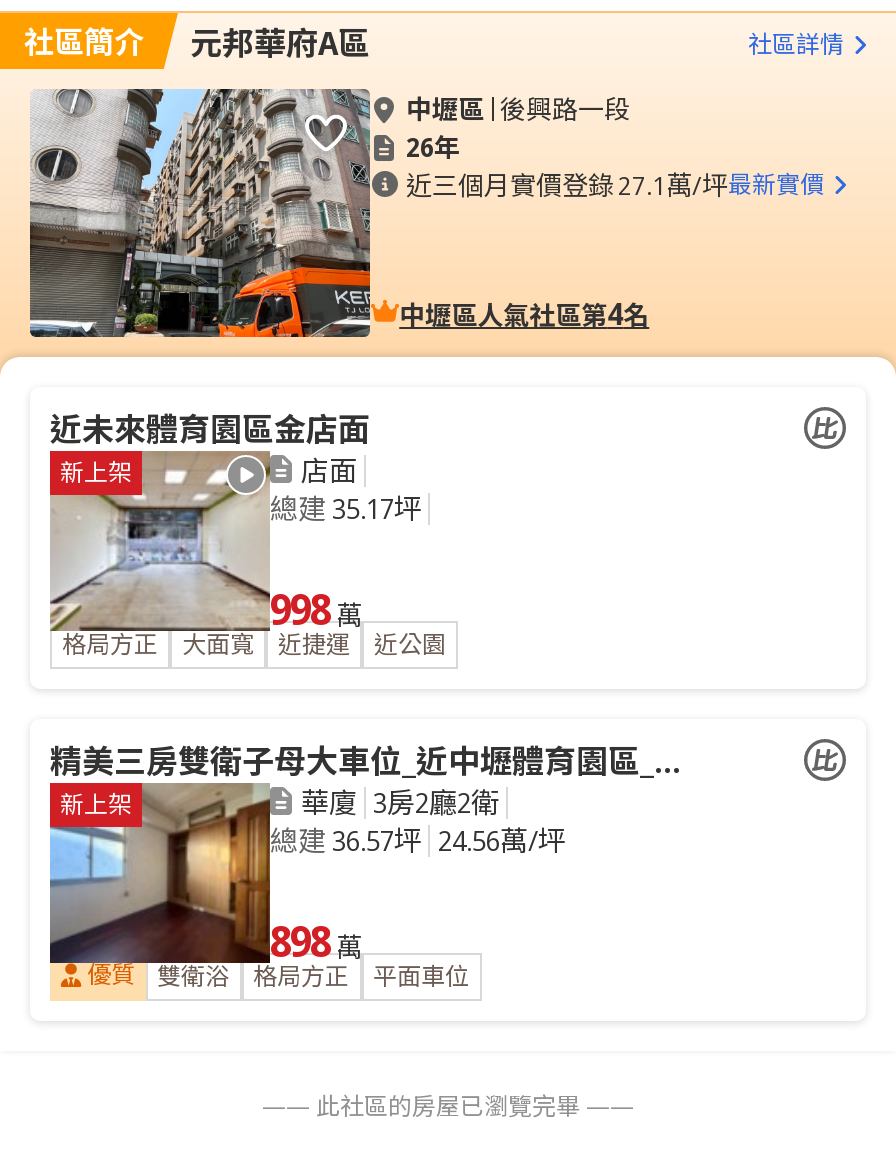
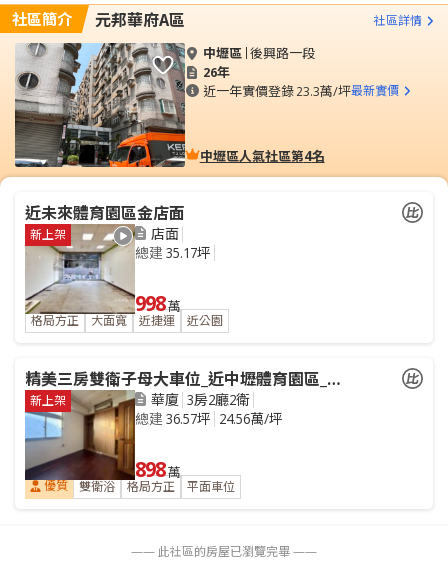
[406,167,824,203] 近三個月實價登錄 27.1萬/坪最新實價 -> [203,82,399,100] 近一年實價登錄 23.3萬/坪最新實價

